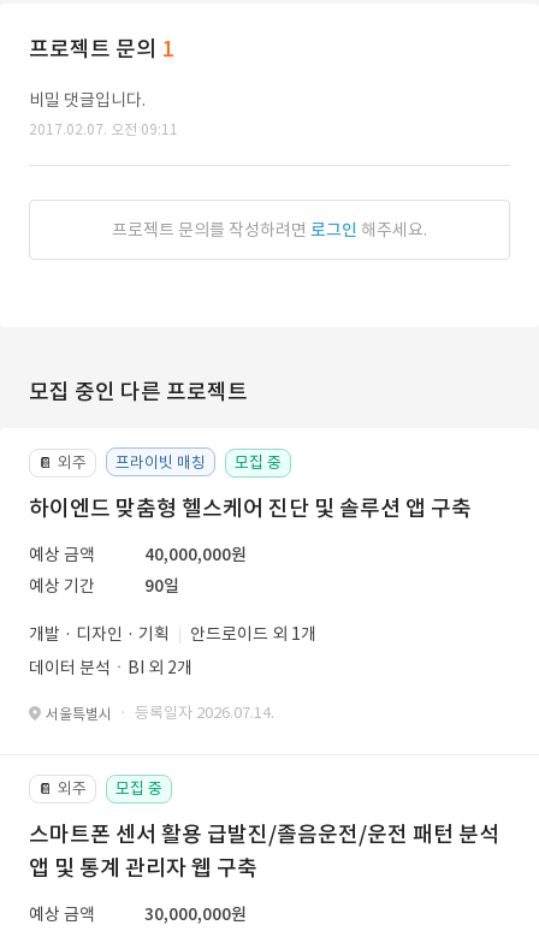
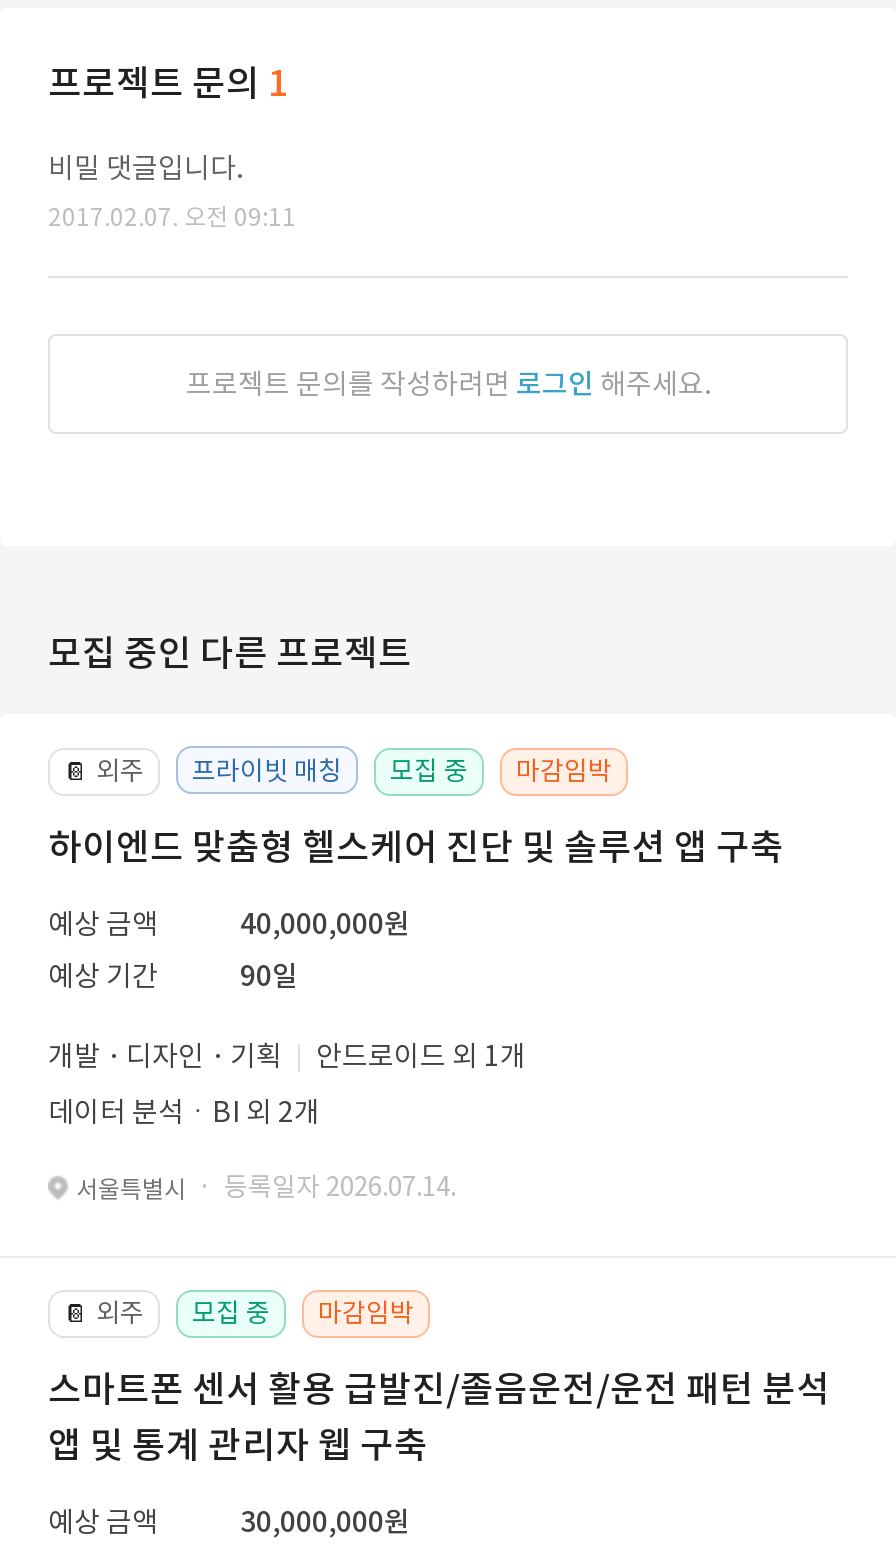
none -> [516,754,612,788] 마감임박
none -> [318,1296,414,1330] 마감임박

